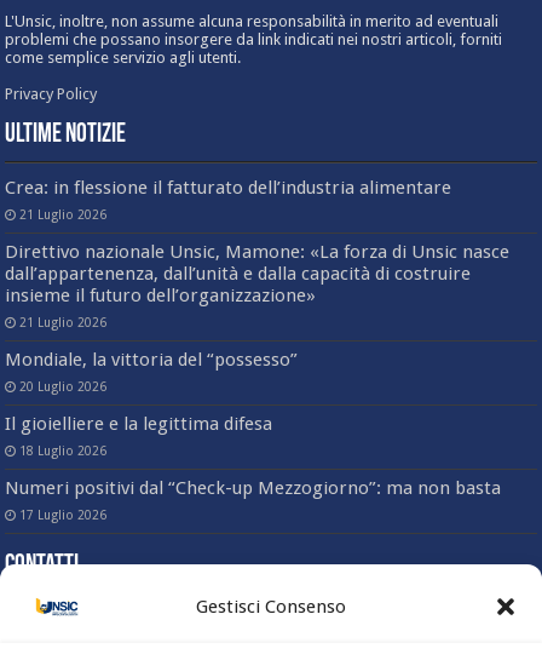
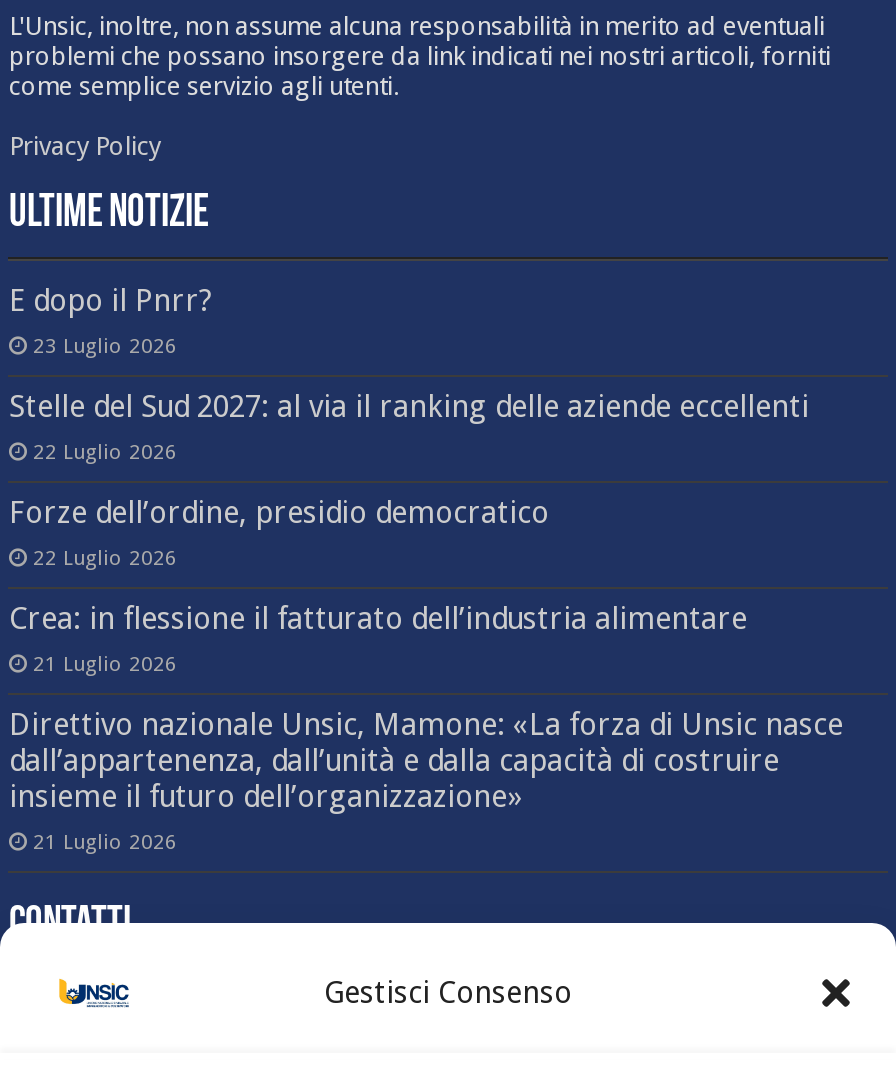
none -> [9,282,809,568] E dopo il Pnrr? | 23 Luglio 2026 | Stelle del Sud 2027: al via il ranking delle aziende eccellenti | 22 Luglio 2026 | Forze dell’ordine, presidio democratico | 22 Luglio 2026
moved [5,176,510,329] -> [9,600,843,852]: Crea: in flessione il fatturato dell’industria alimentare | 21 Luglio 2026 | Direttivo nazionale Unsic, Mamone: «La forza di Unsic nasce | dall’appartenenza, dall’unità e dalla capacità di costruire | insieme il futuro dell’organizzazione» | 21 Luglio 2026
[5,348,501,522] Mondiale, la vittoria del “possesso” | 20 Luglio 2026 | Il gioielliere e la legittima difesa | 18 Luglio 2026 | Numeri positivi dal “Check-up Mezzogiorno”: ma non basta | 17 Luglio 2026 -> none

